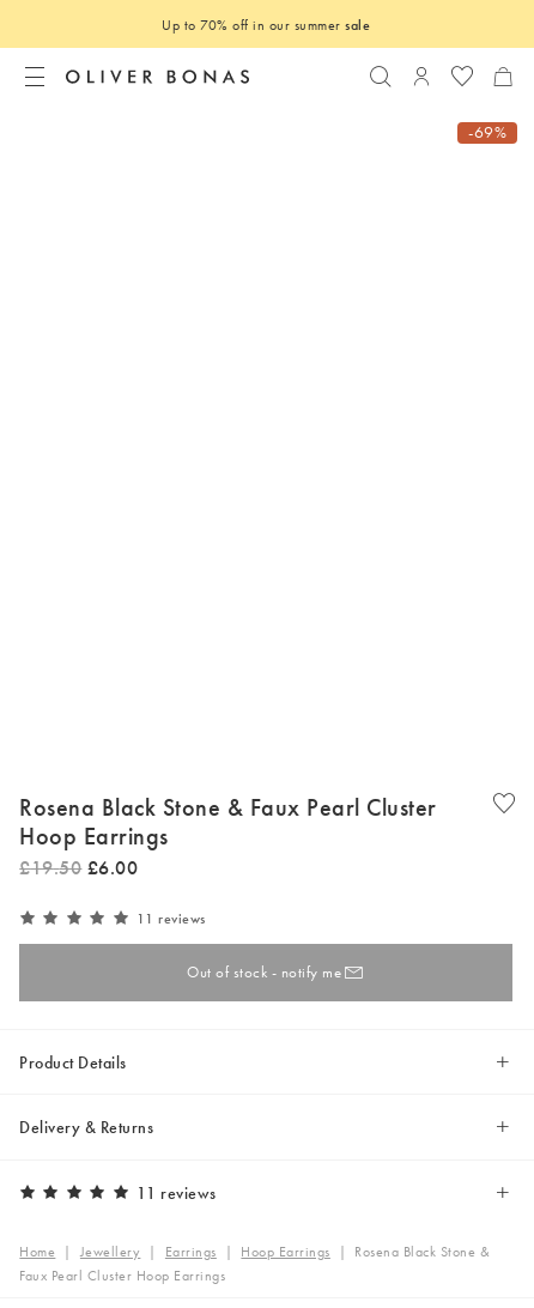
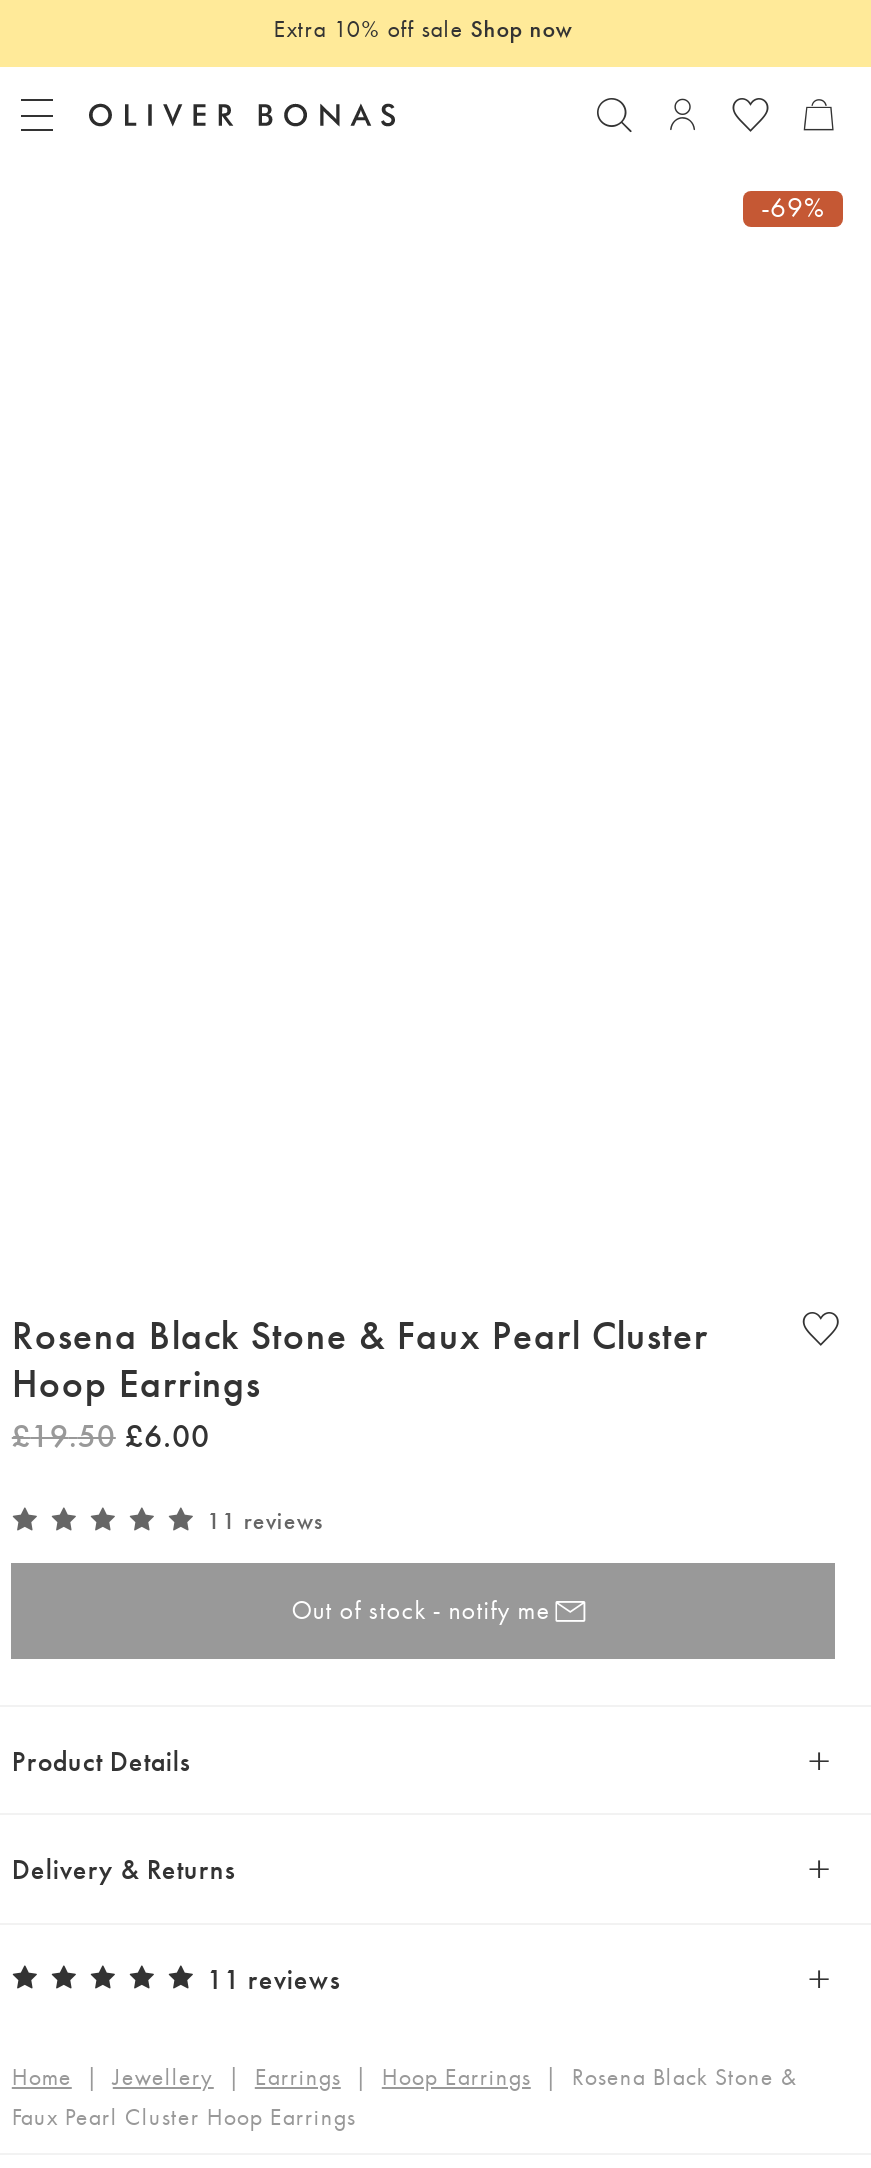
[162,15,370,34] Up to 70% off in our summer sale -> [273,12,573,44] Extra 10% off sale Shop now

